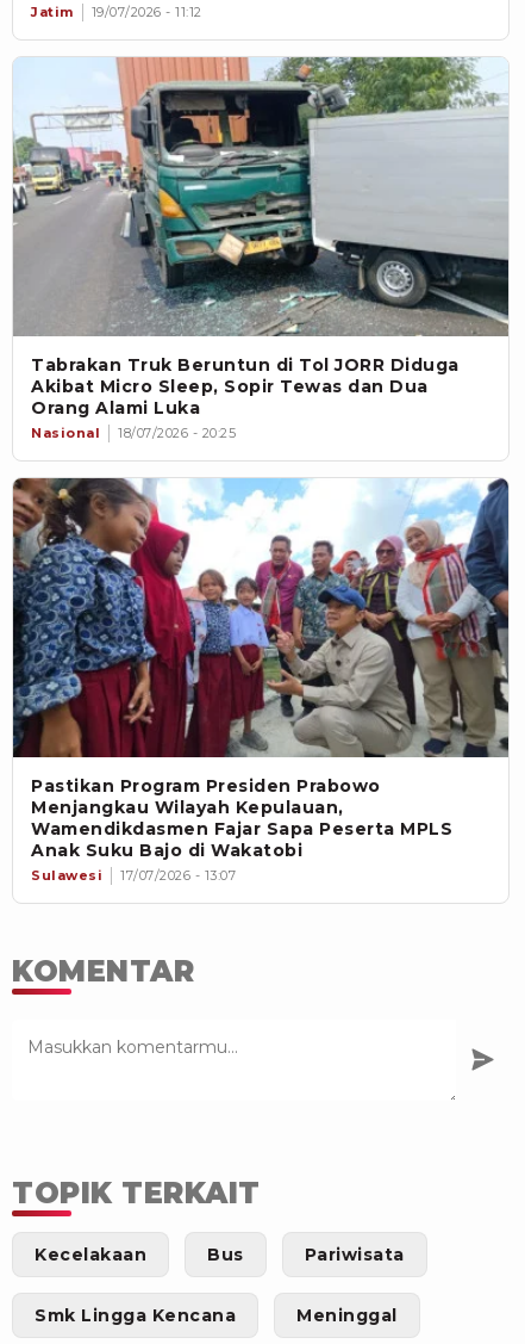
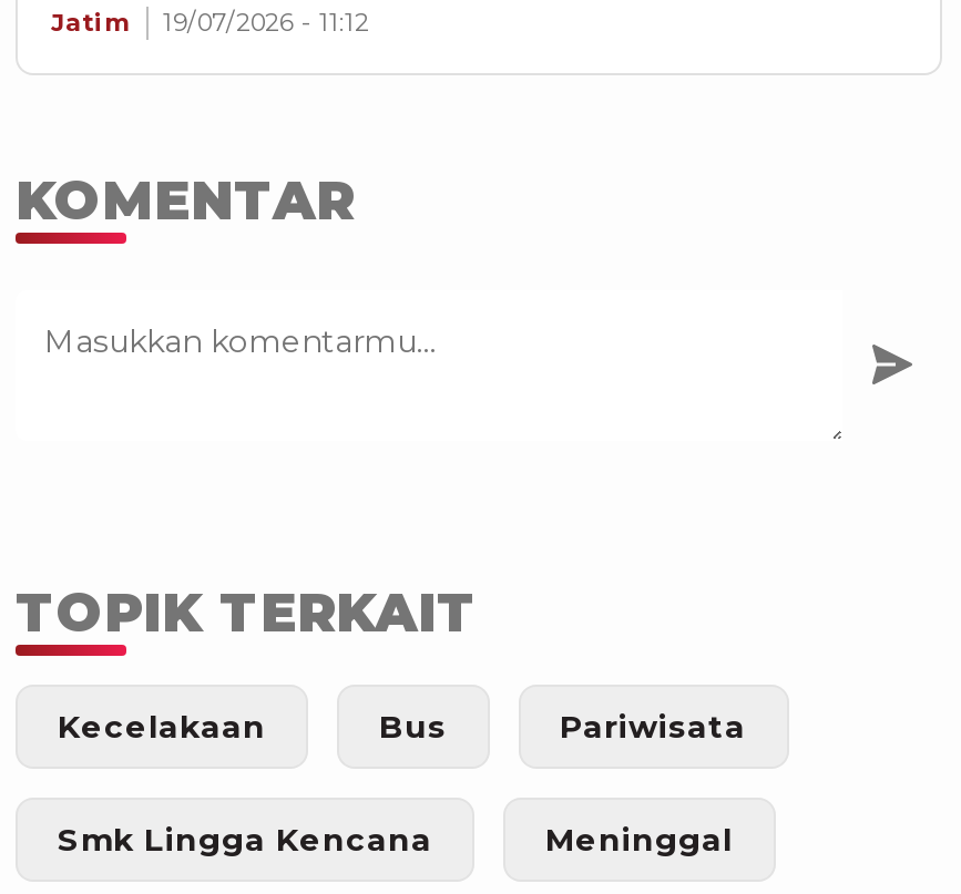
[12,56,510,441] [image] | Tabrakan Truk Beruntun di Tol JORR Diduga | Akibat Micro Sleep, Sopir Tewas dan Dua | Orang Alami Luka | Nasional | 18/07/2026 - 20:25 -> none
[12,477,510,883] [image] | Pastikan Program Presiden Prabowo | Menjangkau Wilayah Kepulauan, | Wamendikdasmen Fajar Sapa Peserta MPLS | Anak Suku Bajo di Wakatobi | Sulawesi | 17/07/2026 - 13:07 -> none

